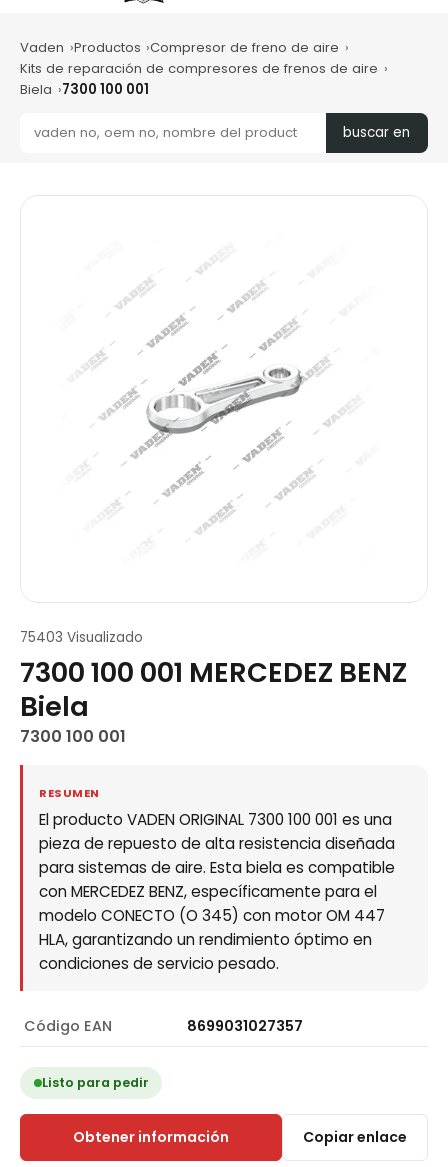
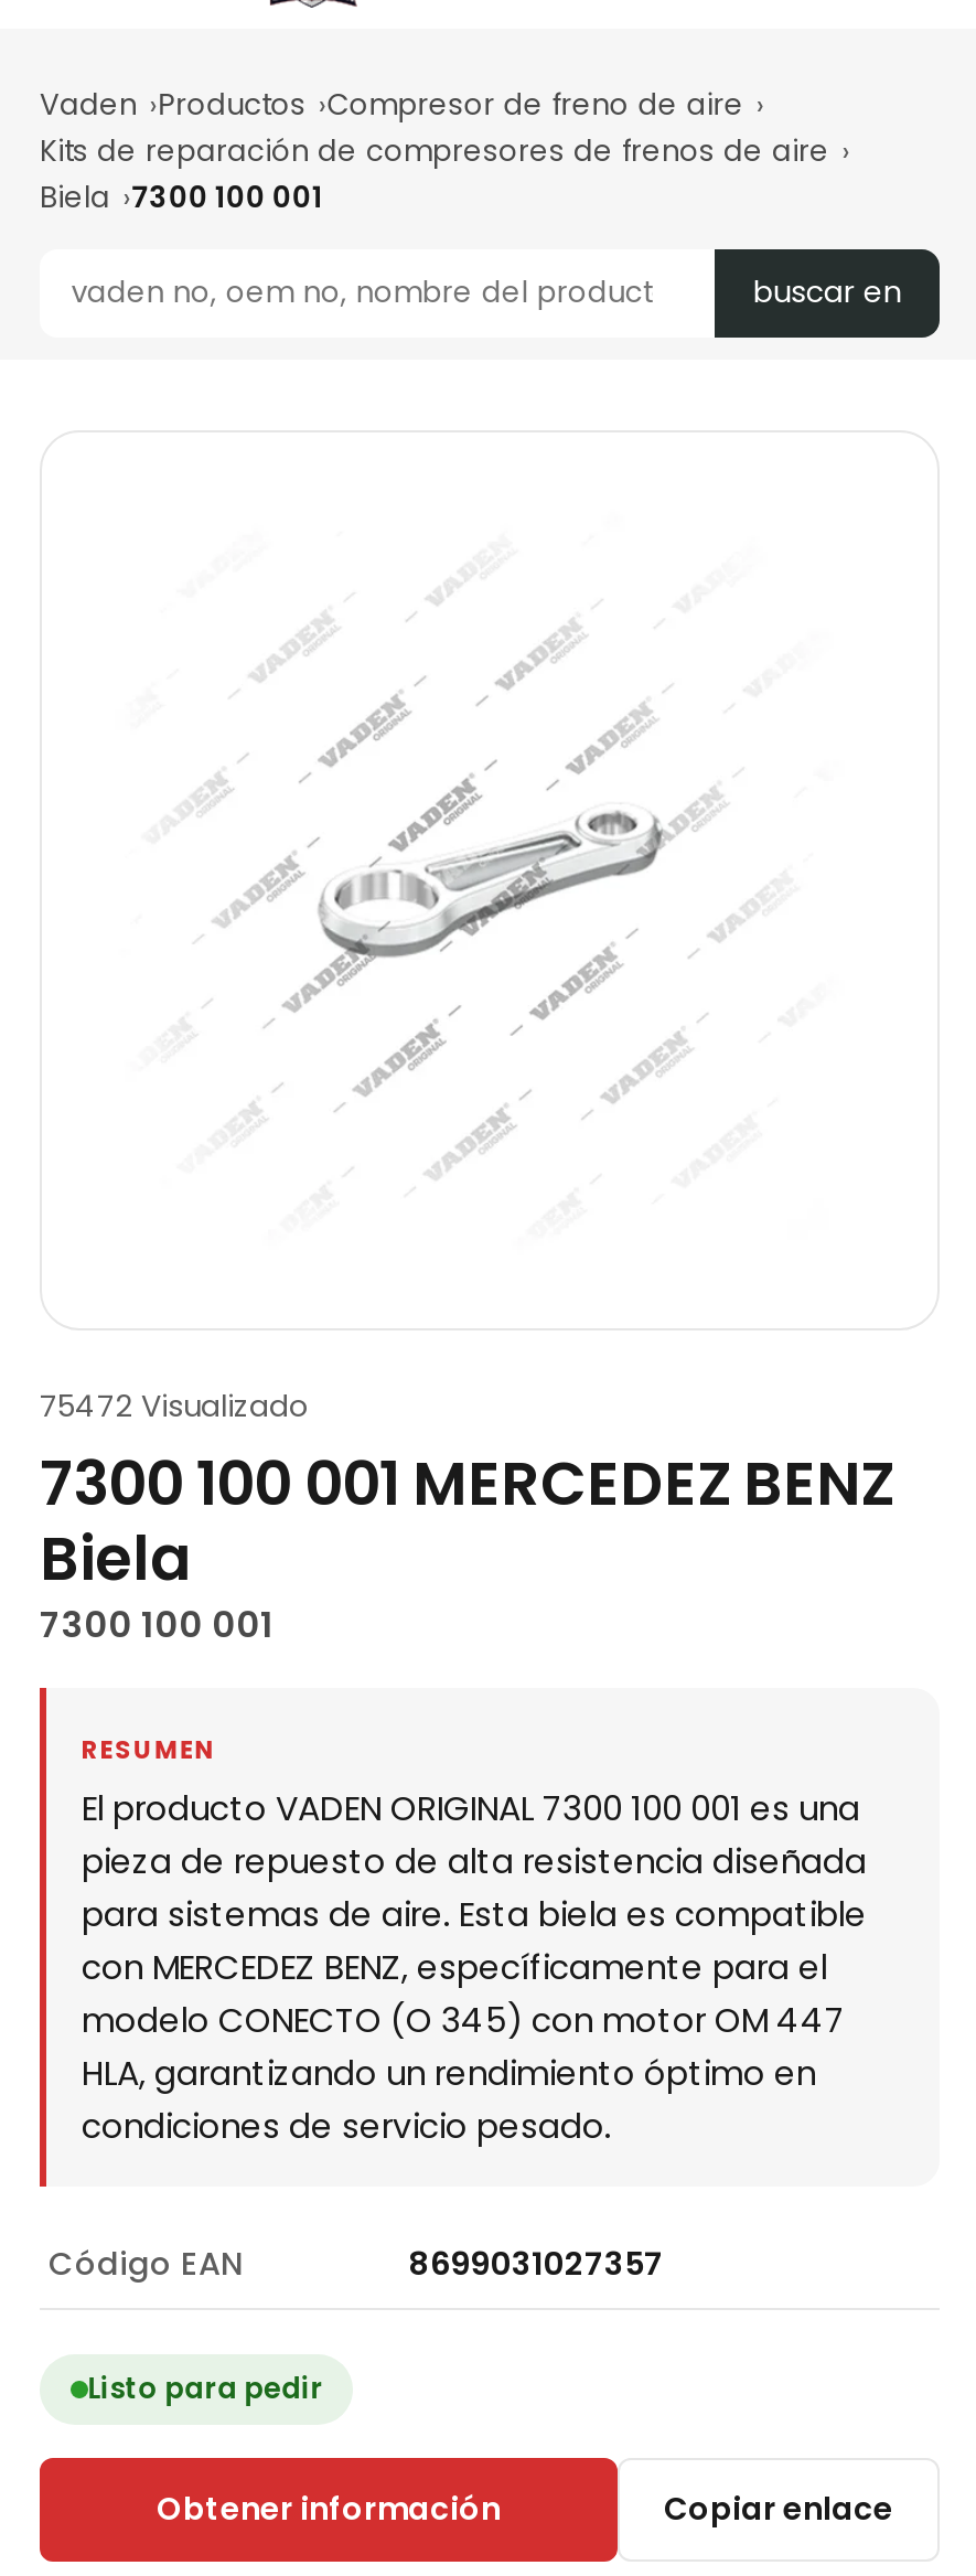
[20,628,143,647] 75403 Visualizado -> [40,1385,309,1427] 75472 Visualizado

